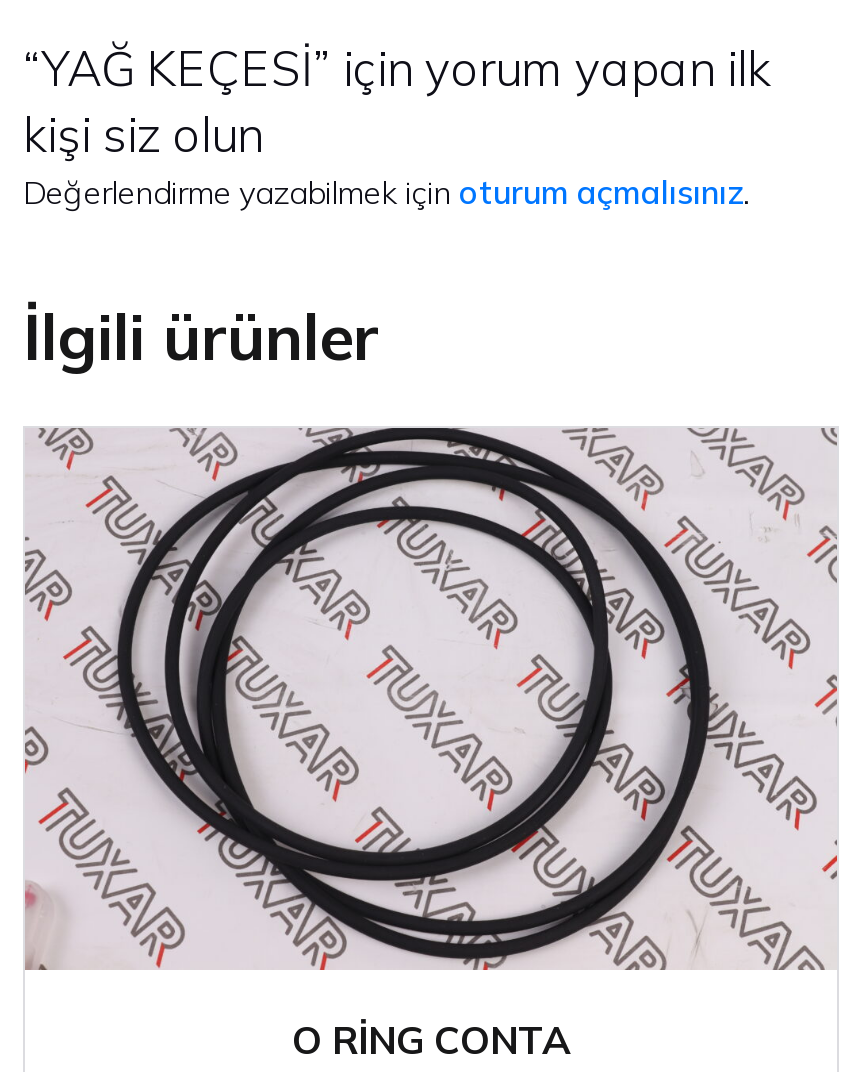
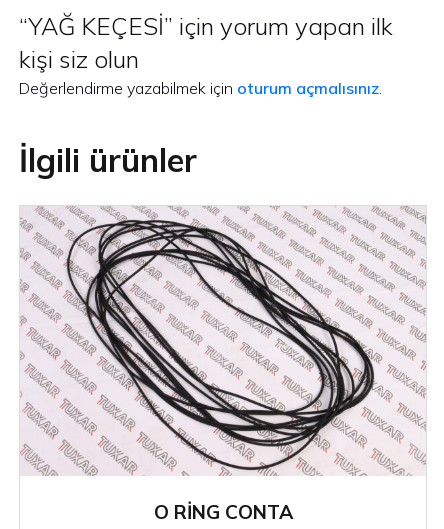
[23,426,837,970] [image] -> [20,206,426,476] [image]

